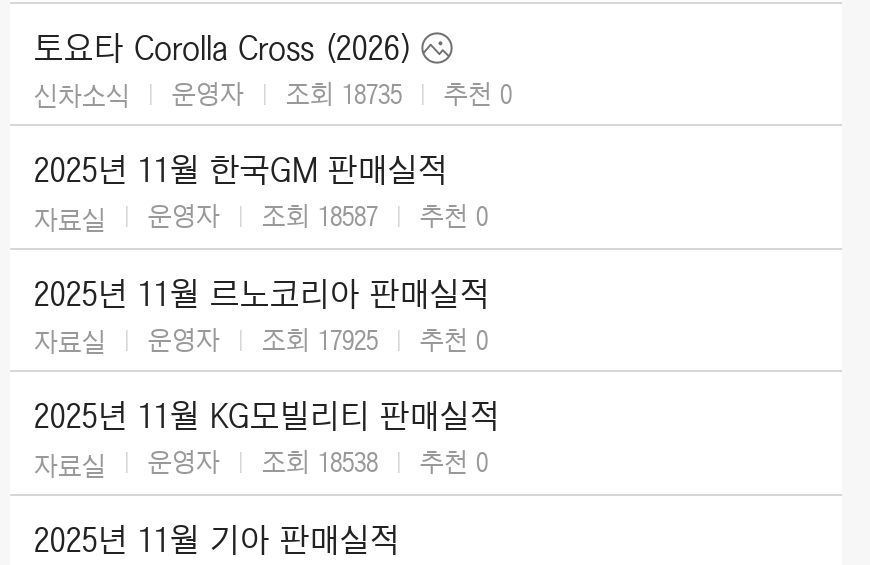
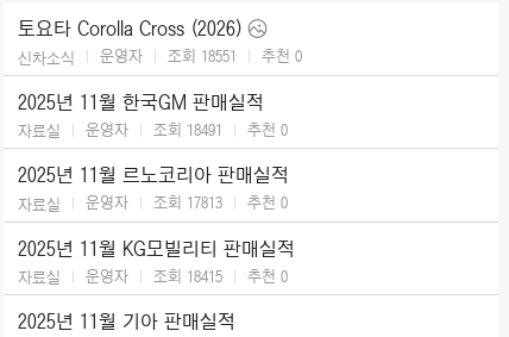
[34,76,512,113] 신차소식 운영자 조회 18735 추천 0 -> [18,46,302,68] 신차소식 운영자 조회 18551 추천 0
[34,199,488,236] 자료실 운영자 조회 18587 추천 0 -> [18,119,288,141] 자료실 운영자 조회 18491 추천 0
[34,322,488,359] 자료실 운영자 조회 17925 추천 0 -> [18,192,288,214] 자료실 운영자 조회 17813 추천 0
[34,445,488,482] 자료실 운영자 조회 18538 추천 0 -> [18,265,288,287] 자료실 운영자 조회 18415 추천 0

